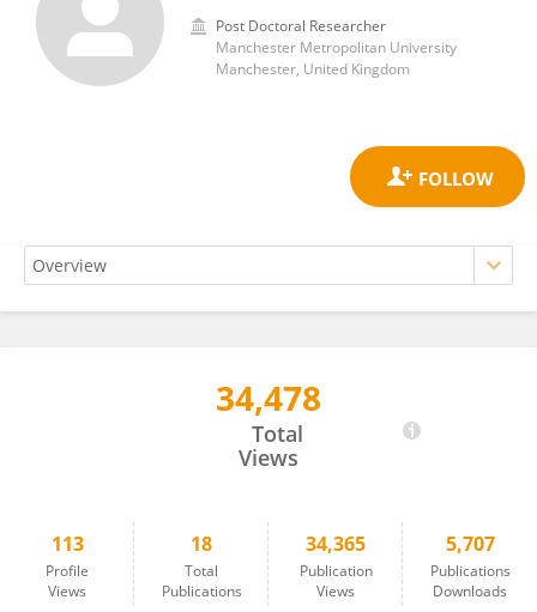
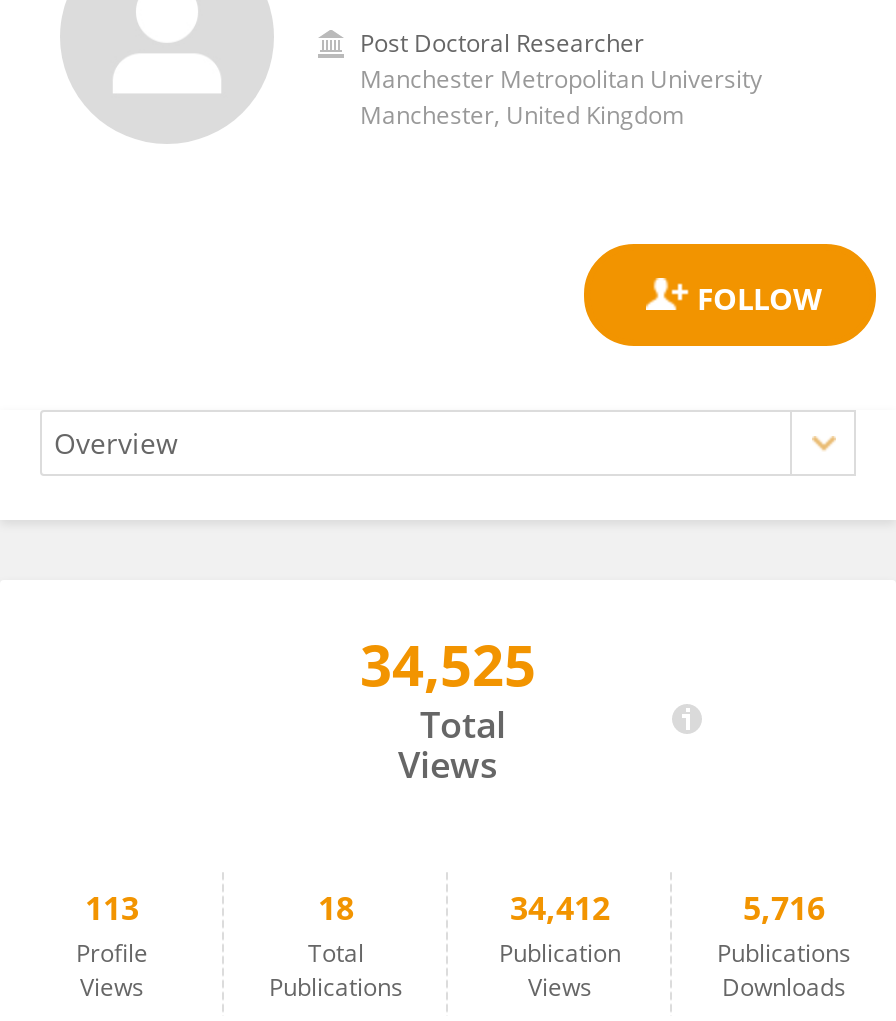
[216,375,321,420] 34,478 -> [360,626,536,702] 34,525
[306,531,366,557] 34,365 -> [510,886,610,930] 34,412
[445,531,494,557] 5,707 -> [743,886,825,930] 5,716

